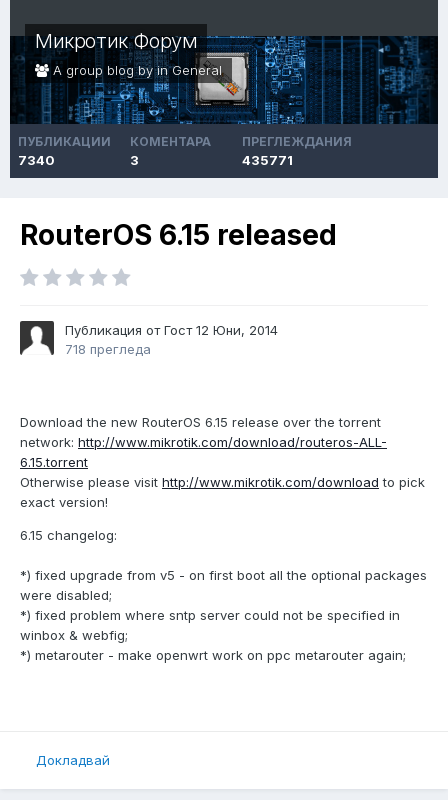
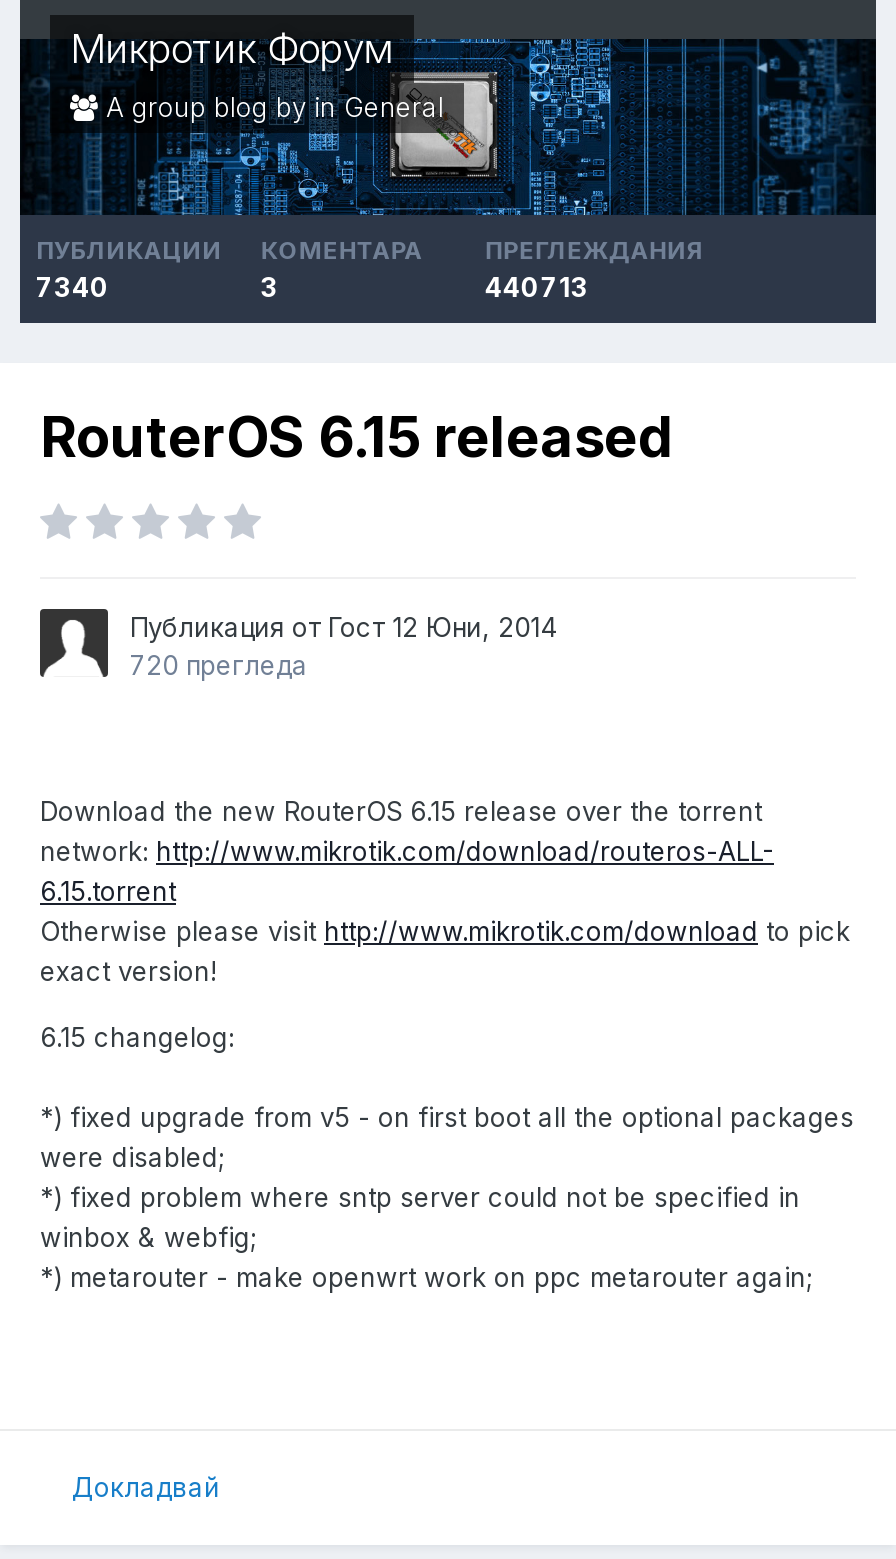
[242,152,293,168] 435771 -> [485,272,589,304] 440713
[65,341,151,357] 718 прегледа -> [130,648,308,680] 720 прегледа

